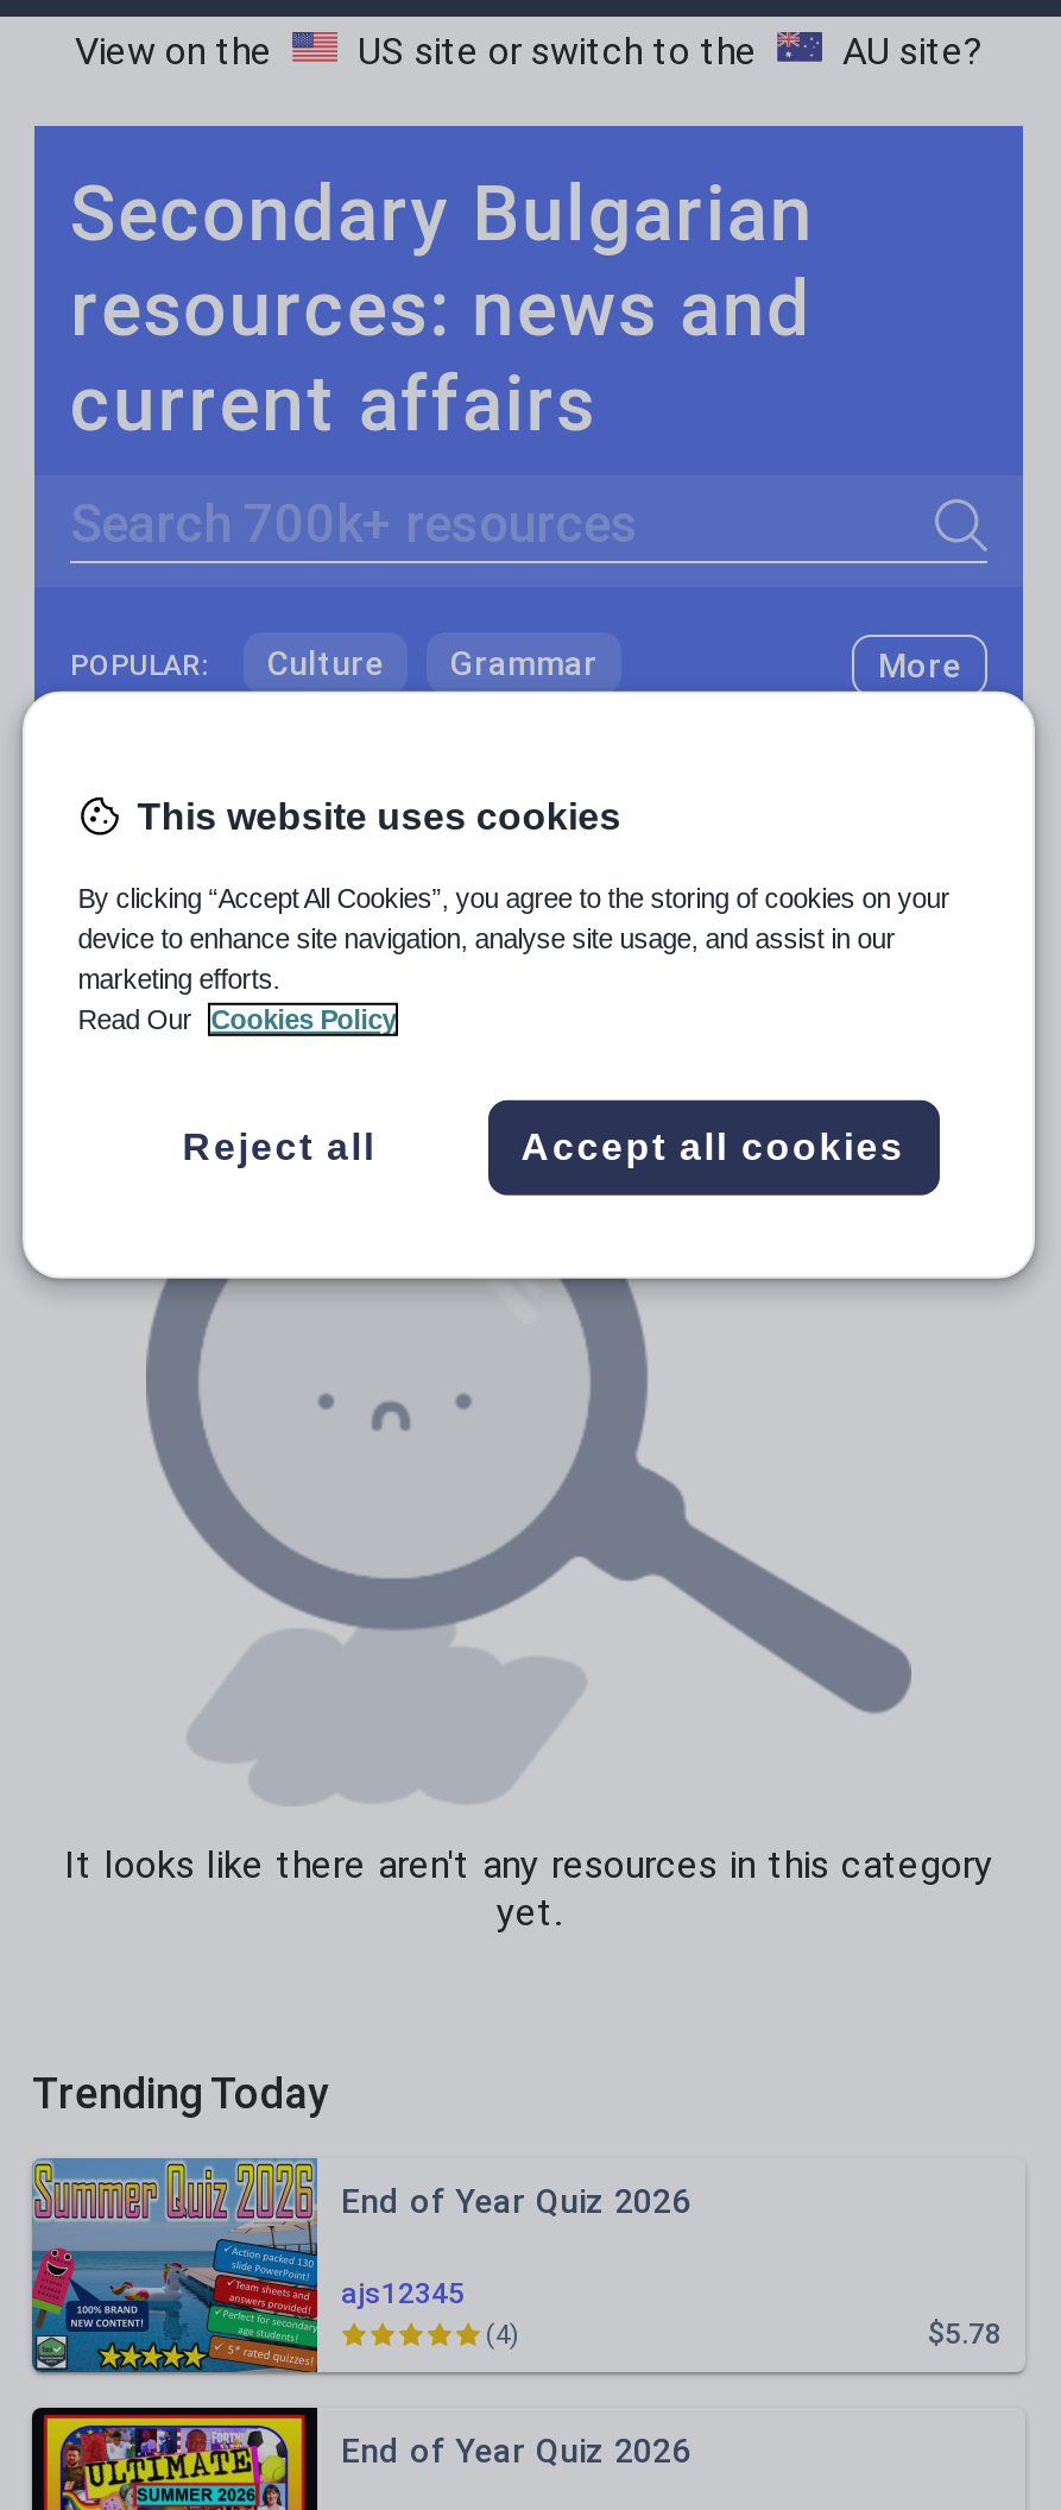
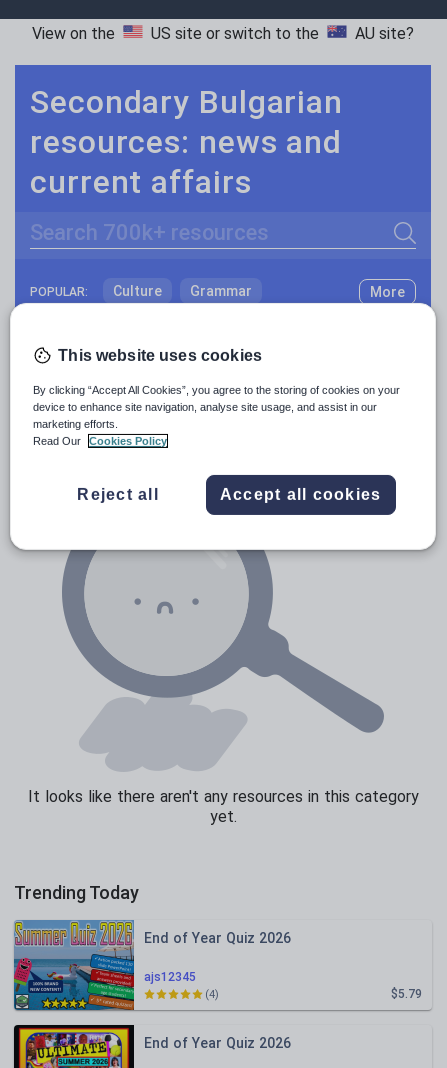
[928,2317,1002,2351] $5.78 -> [391,987,422,1001] $5.79

